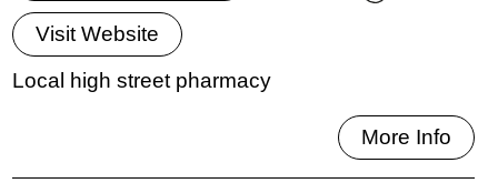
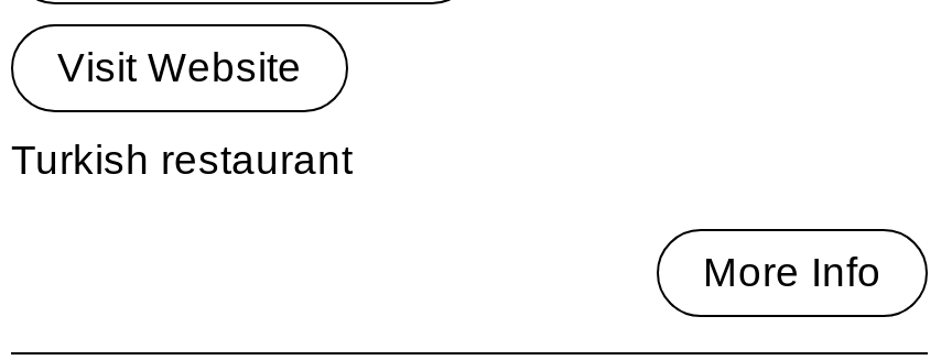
[12,69,271,92] Local high street pharmacy -> [11,137,353,183] Turkish restaurant

